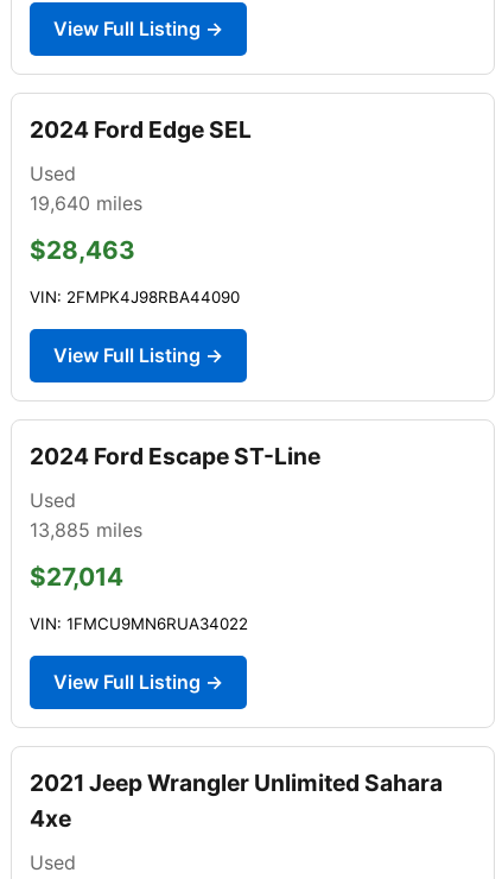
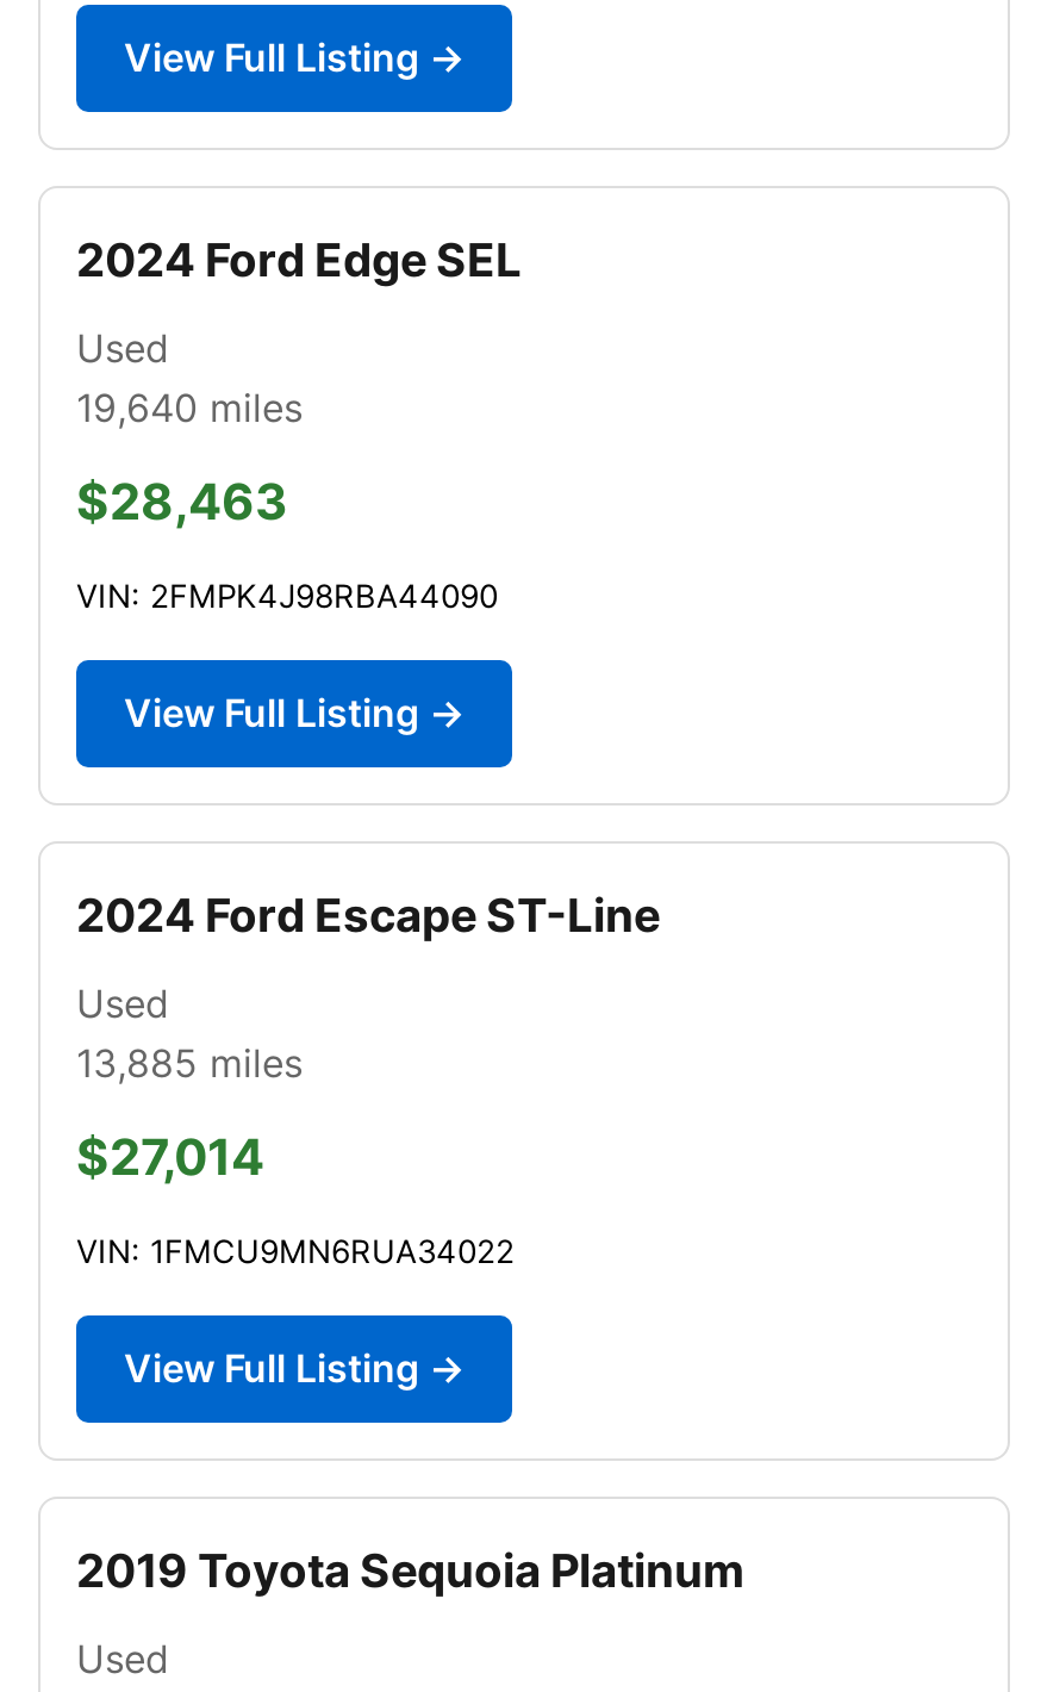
[30,768,443,833] 2021 Jeep Wrangler Unlimited Sahara | 4xe -> [76,1542,746,1599] 2019 Toyota Sequoia Platinum

